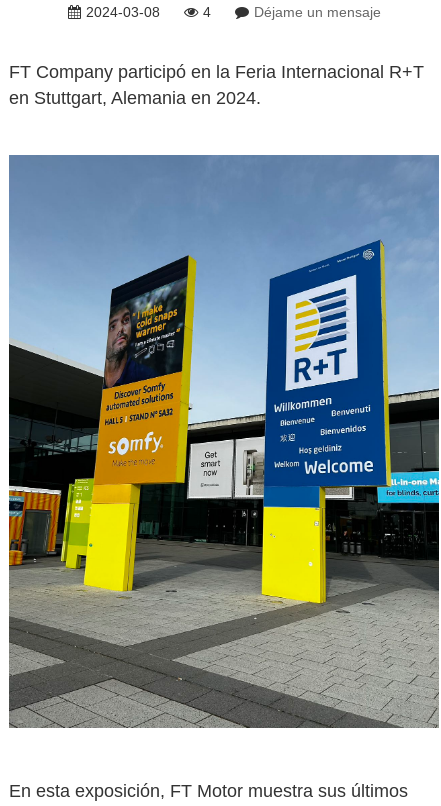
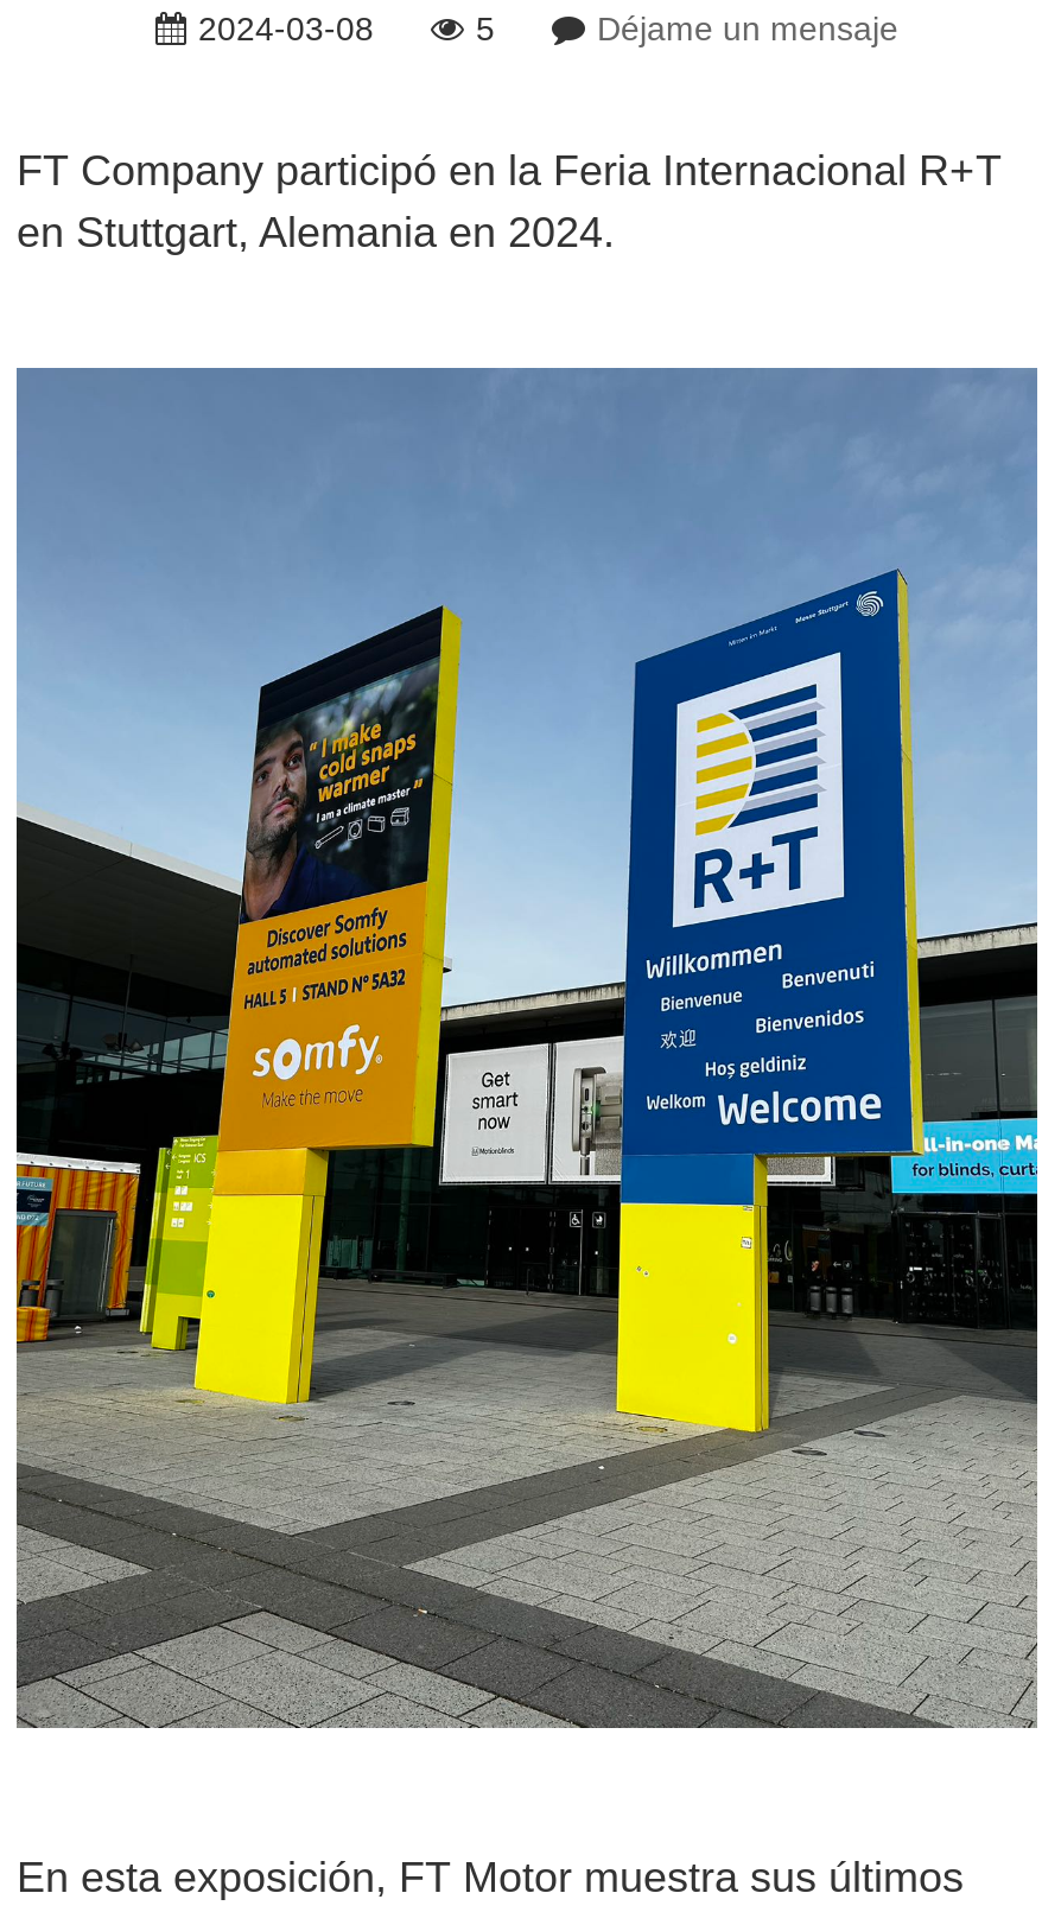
[202,3,210,19] 4 -> [476,8,495,46] 5

